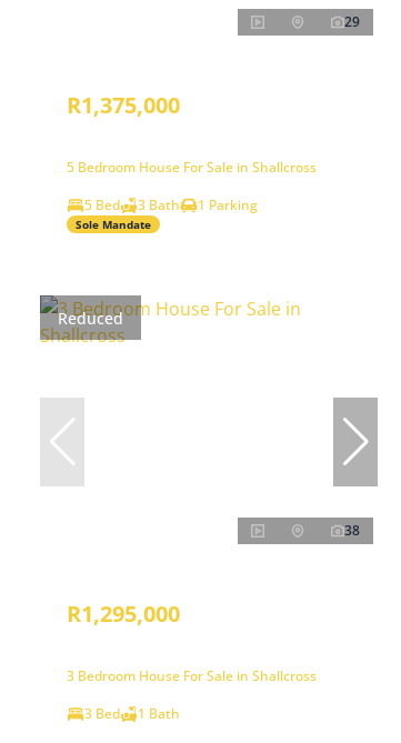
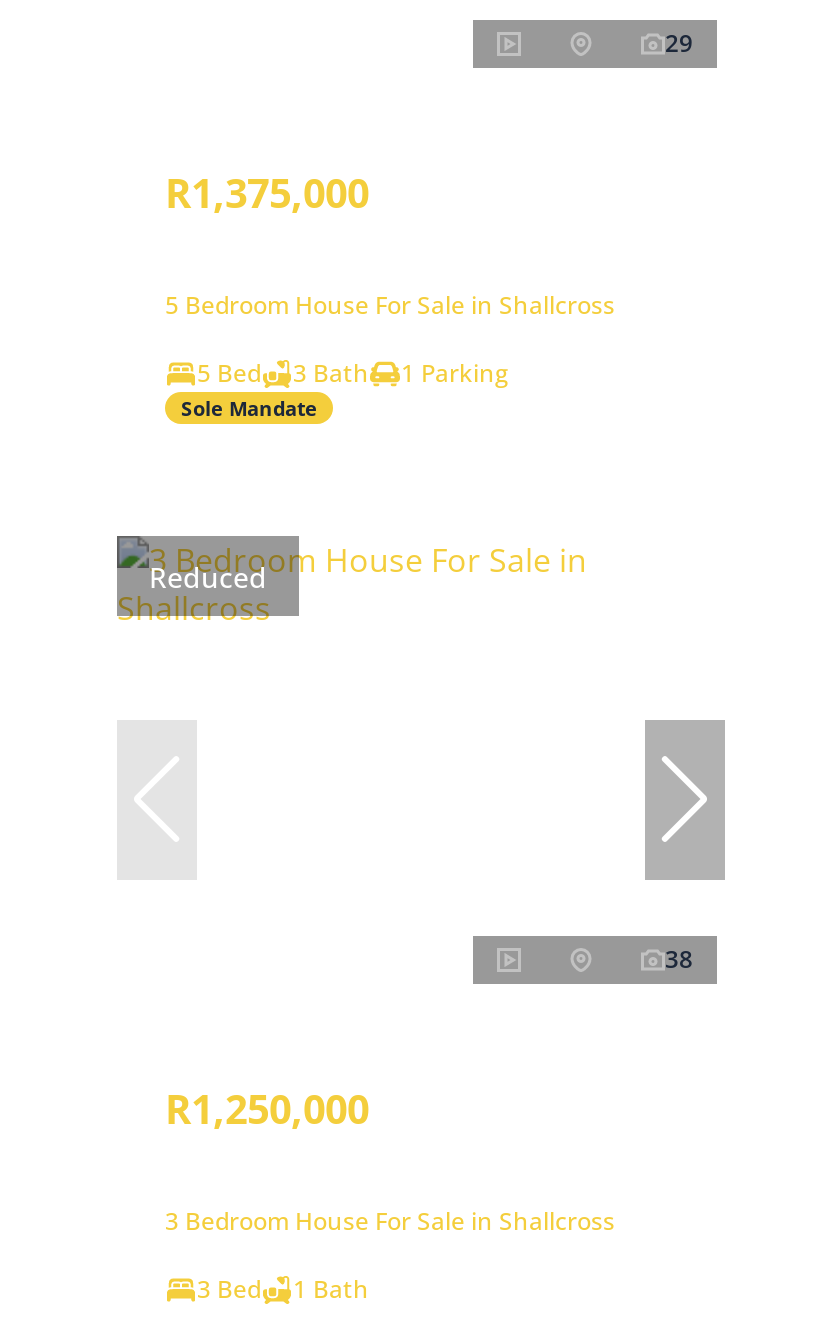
[67,598,180,628] R1,295,000 -> [165,1082,369,1136] R1,250,000

